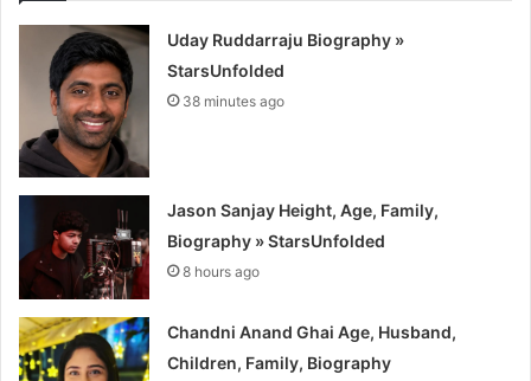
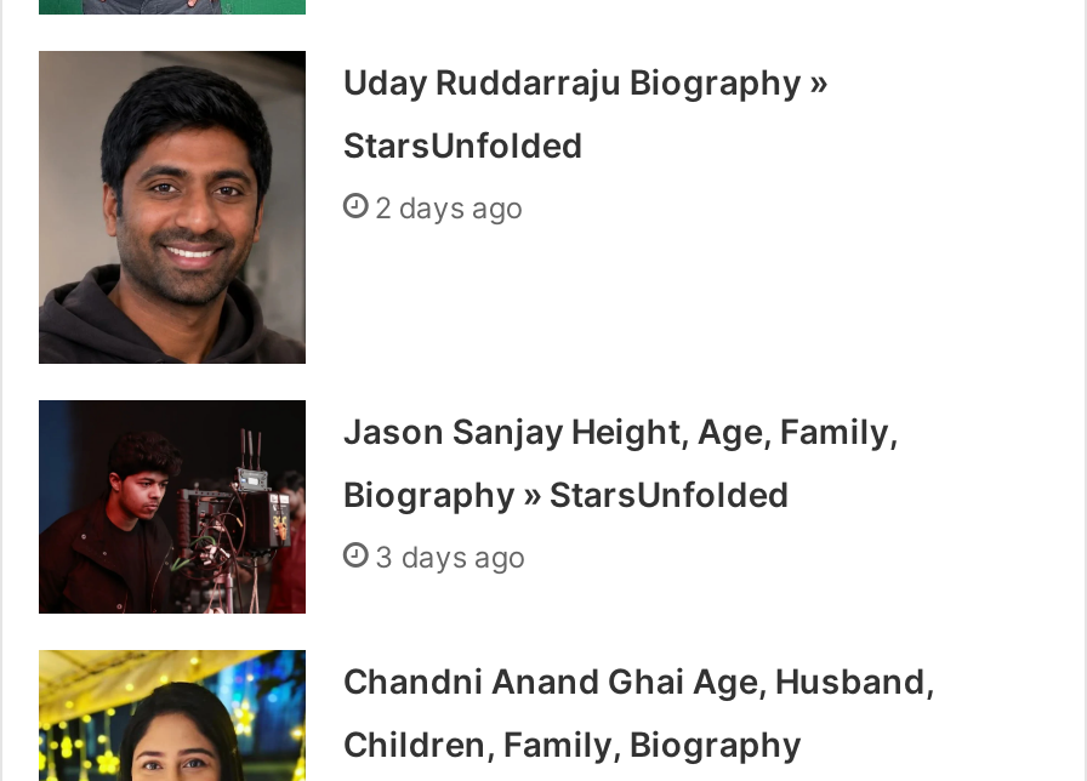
[183,92,285,110] 38 minutes ago -> [374,189,522,225] 2 days ago
[183,262,260,280] 8 hours ago -> [374,538,525,574] 3 days ago

